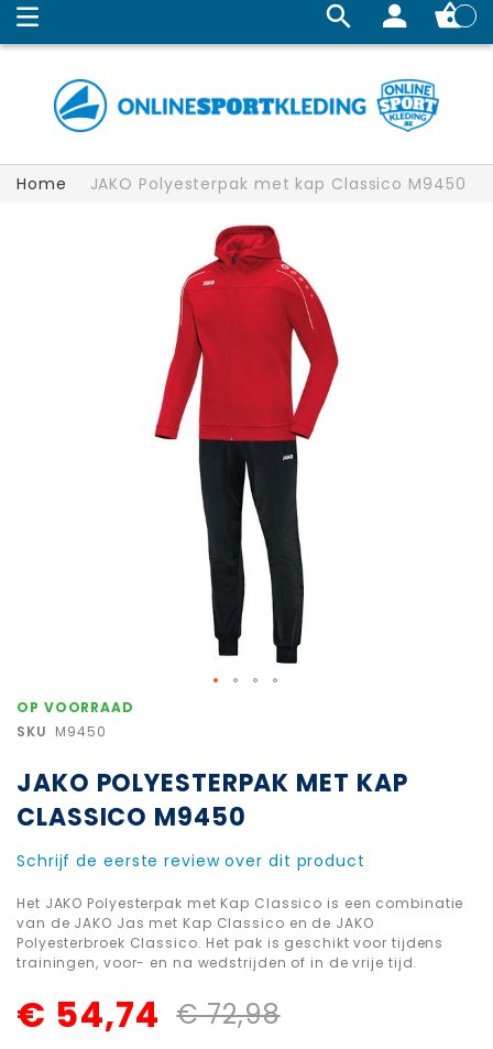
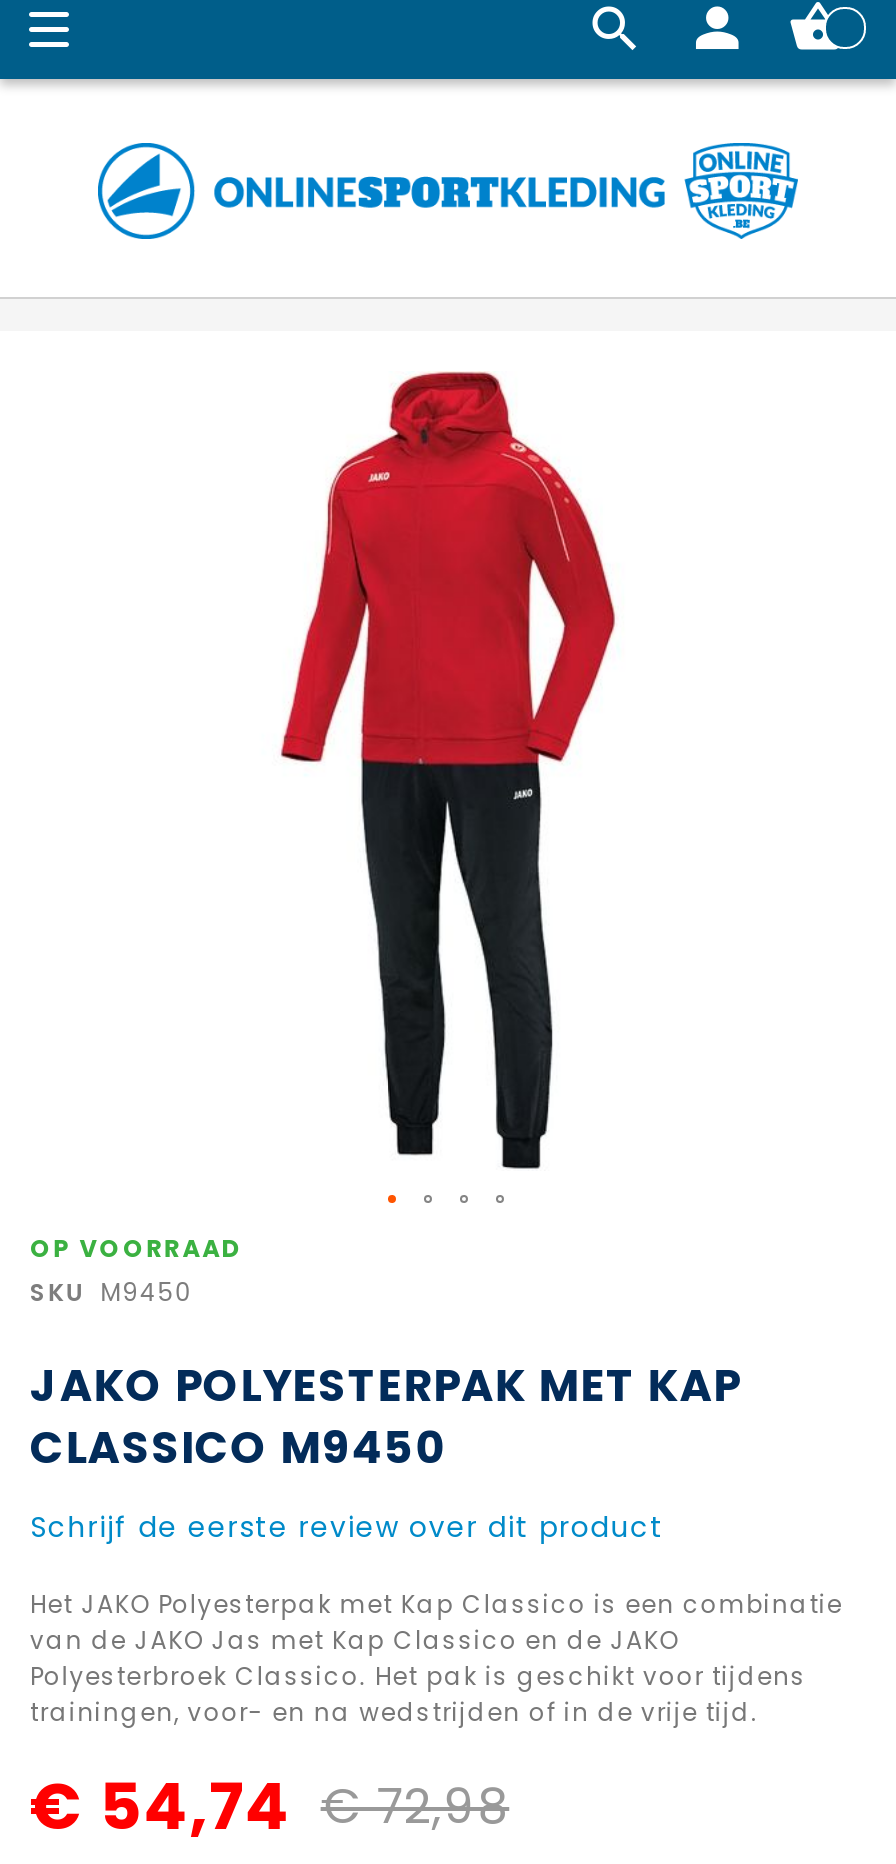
[17,173,466,195] Home | JAKO Polyesterpak met kap Classico M9450 -> none

